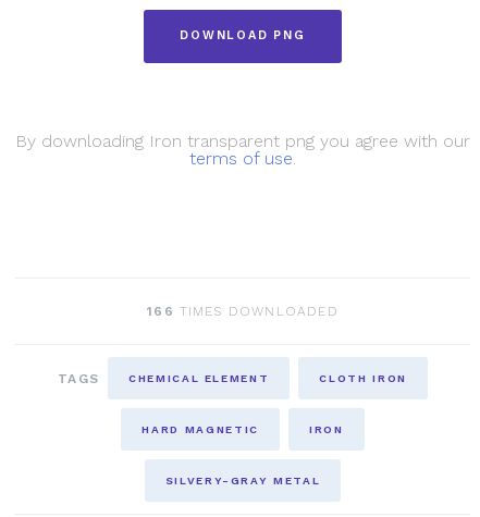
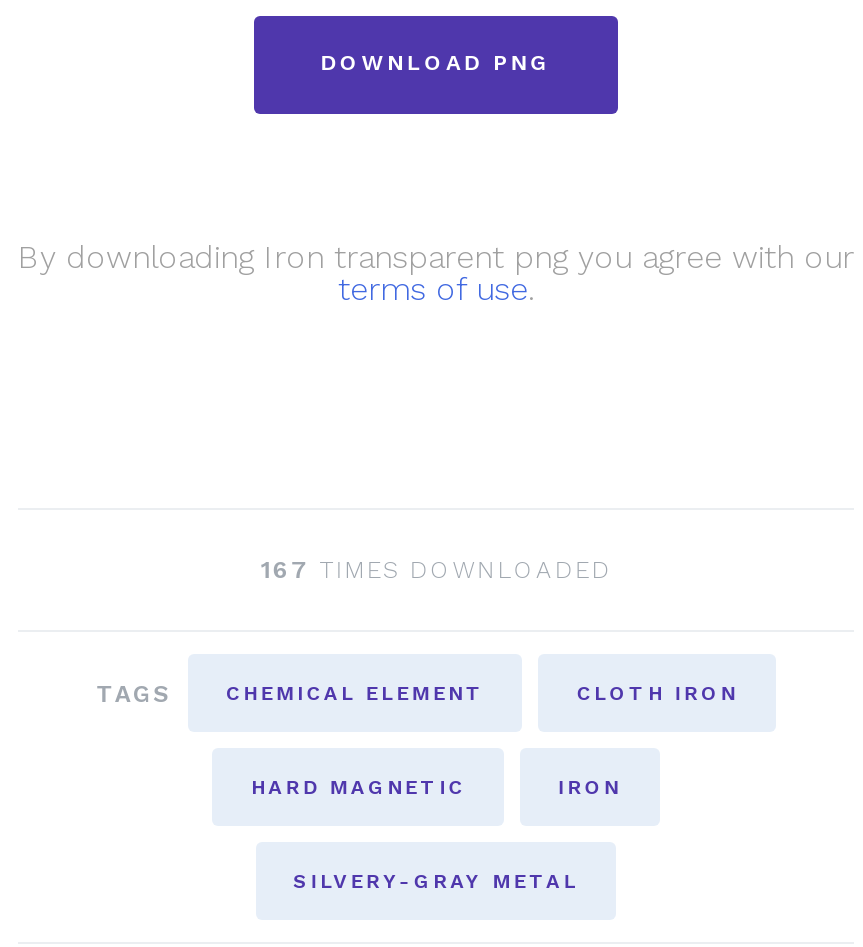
[147,304,338,319] 166 TIMES DOWNLOADED -> [260,557,612,585] 167 TIMES DOWNLOADED

